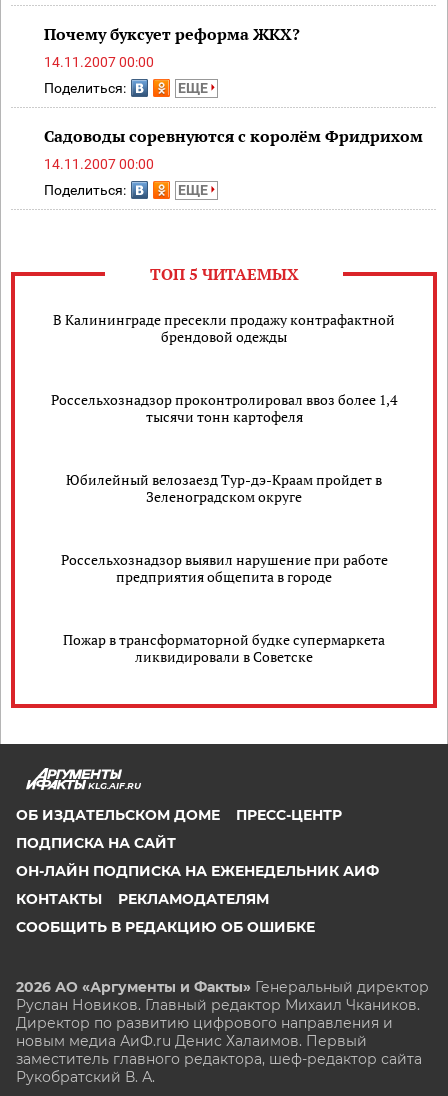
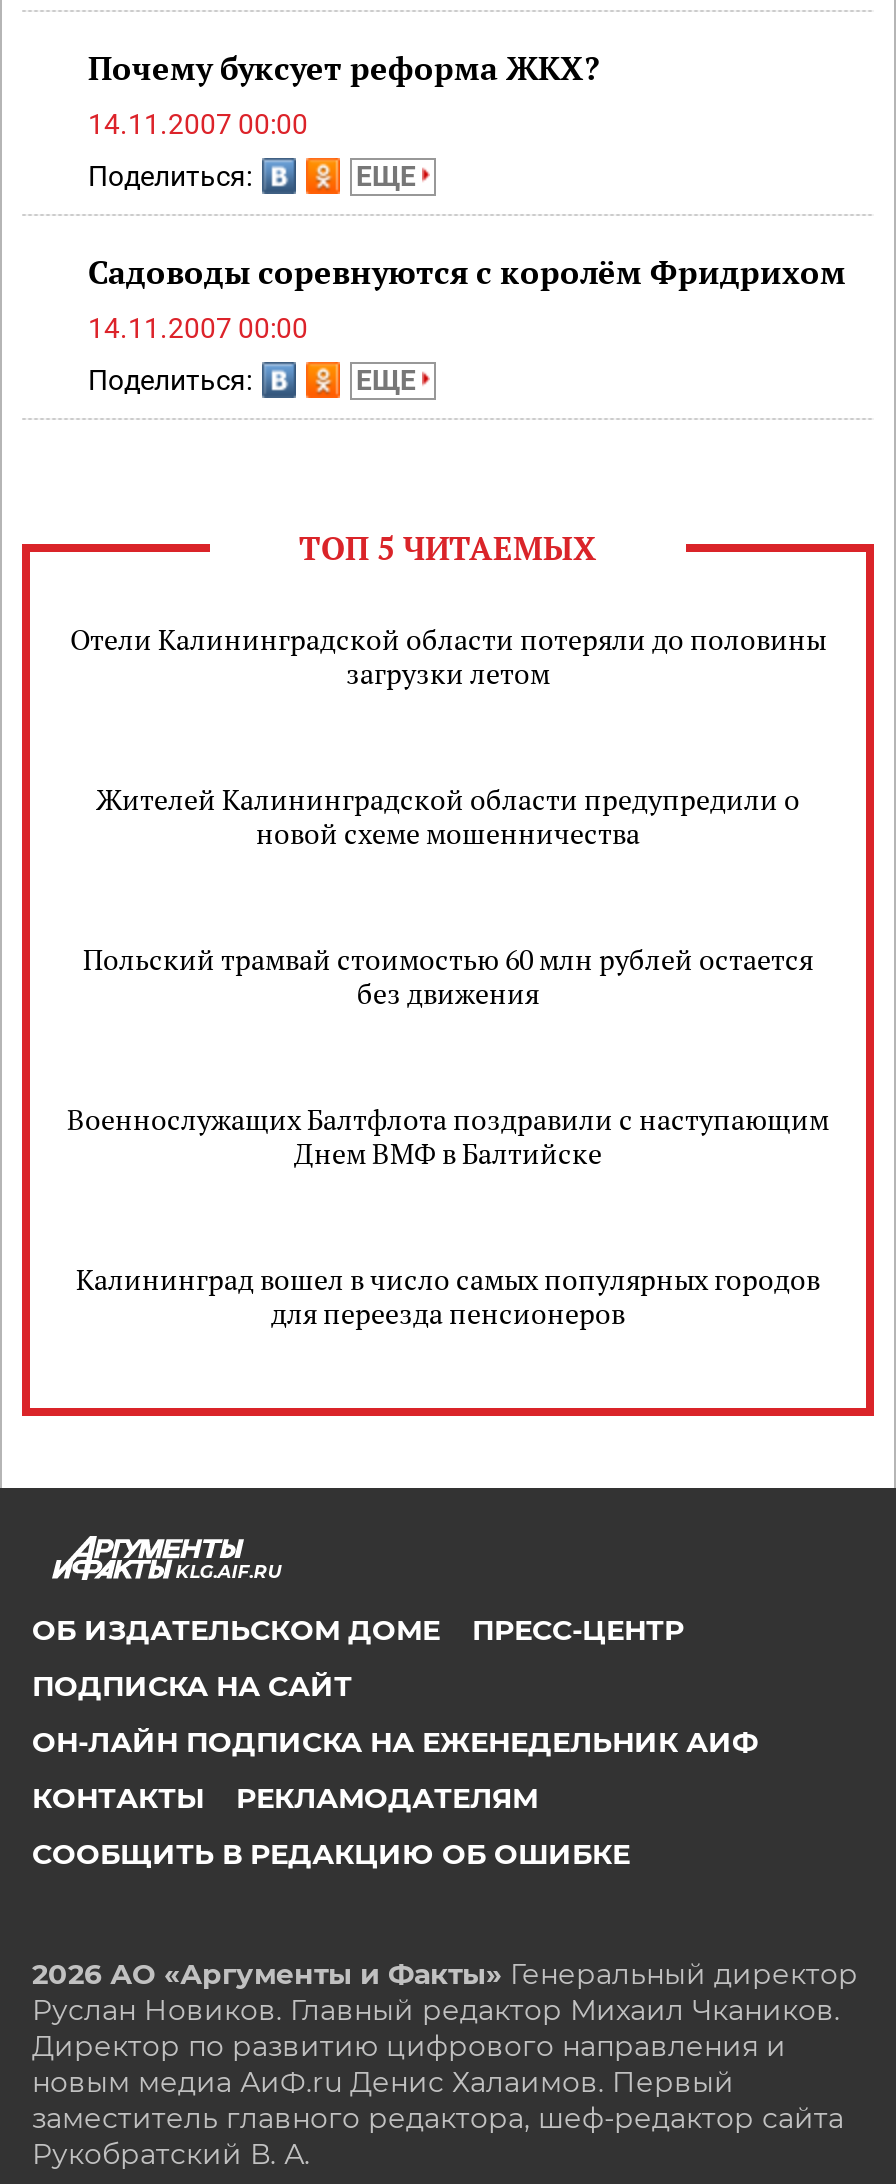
[53,310,395,346] В Калининграде пресекли продажу контрафактной | брендовой одежды -> [70,620,826,692] Отели Калининградской области потеряли до половины | загрузки летом
[51,390,397,426] Россельхознадзор проконтролировал ввоз более 1,4 | тысячи тонн картофеля -> [96,780,800,852] Жителей Калининградской области предупредили о | новой схеме мошенничества
[66,470,382,506] Юбилейный велозаезд Тур-дэ-Краам пройдет в | Зеленоградском округе -> [83,940,813,1012] Польский трамвай стоимостью 60 млн рублей остается | без движения
[60,550,387,586] Россельхознадзор выявил нарушение при работе | предприятия общепита в городе -> [67,1100,829,1172] Военнослужащих Балтфлота поздравили с наступающим | Днем ВМФ в Балтийске
[63,630,385,666] Пожар в трансформаторной будке супермаркета | ликвидировали в Советске -> [76,1260,820,1332] Калининград вошел в число самых популярных городов | для переезда пенсионеров

